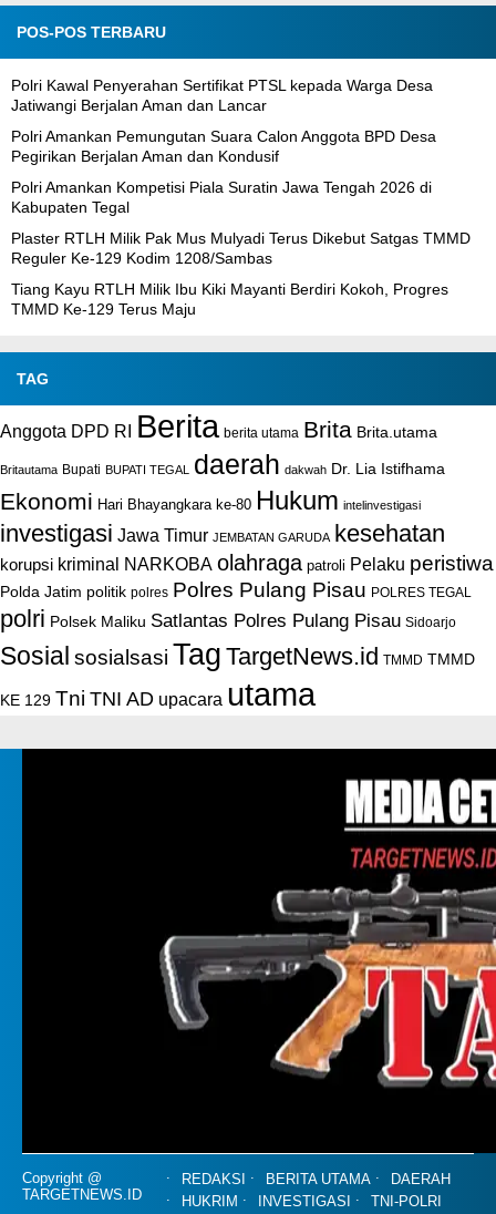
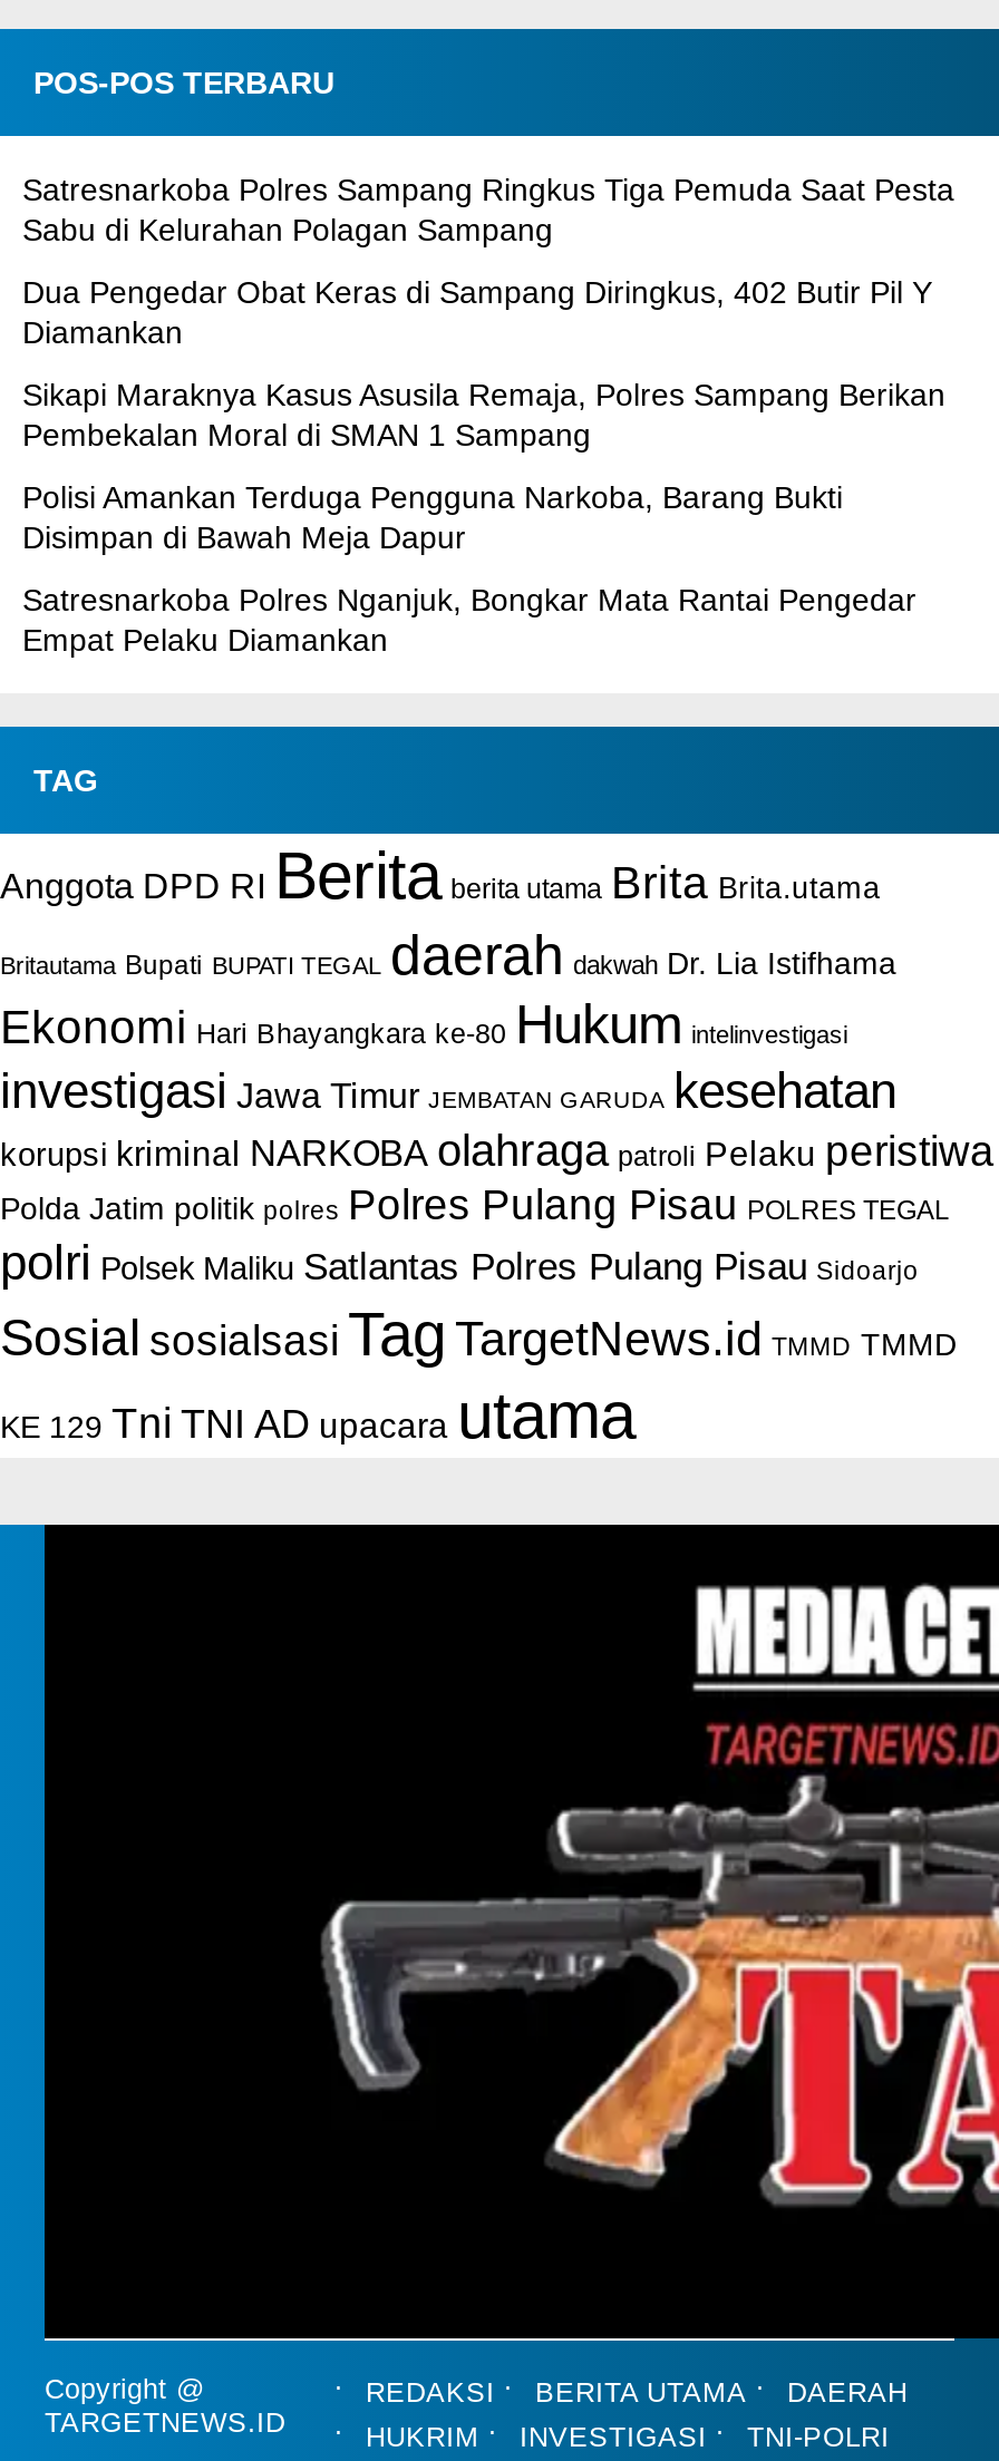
[11,76,433,114] Polri Kawal Penyerahan Sertifikat PTSL kepada Warga Desa | Jatiwangi Berjalan Aman dan Lancar -> [22,171,954,247] Satresnarkoba Polres Sampang Ringkus Tiga Pemuda Saat Pesta | Sabu di Kelurahan Polagan Sampang
[11,127,436,165] Polri Amankan Pemungutan Suara Calon Anggota BPD Desa | Pegirikan Berjalan Aman dan Kondusif -> [22,273,932,349] Dua Pengedar Obat Keras di Sampang Diringkus, 402 Butir Pil Y | Diamankan
[11,178,432,216] Polri Amankan Kompetisi Piala Suratin Jawa Tengah 2026 di | Kabupaten Tegal -> [22,376,945,452] Sikapi Maraknya Kasus Asusila Remaja, Polres Sampang Berikan | Pembekalan Moral di SMAN 1 Sampang
[11,229,471,267] Plaster RTLH Milik Pak Mus Mulyadi Terus Dikebut Satgas TMMD | Reguler Ke-129 Kodim 1208/Sambas -> [22,478,843,554] Polisi Amankan Terduga Pengguna Narkoba, Barang Bukti | Disimpan di Bawah Meja Dapur
[11,280,448,317] Tiang Kayu RTLH Milik Ibu Kiki Mayanti Berdiri Kokoh, Progres | TMMD Ke-129 Terus Maju -> [22,581,916,657] Satresnarkoba Polres Nganjuk, Bongkar Mata Rantai Pengedar | Empat Pelaku Diamankan

